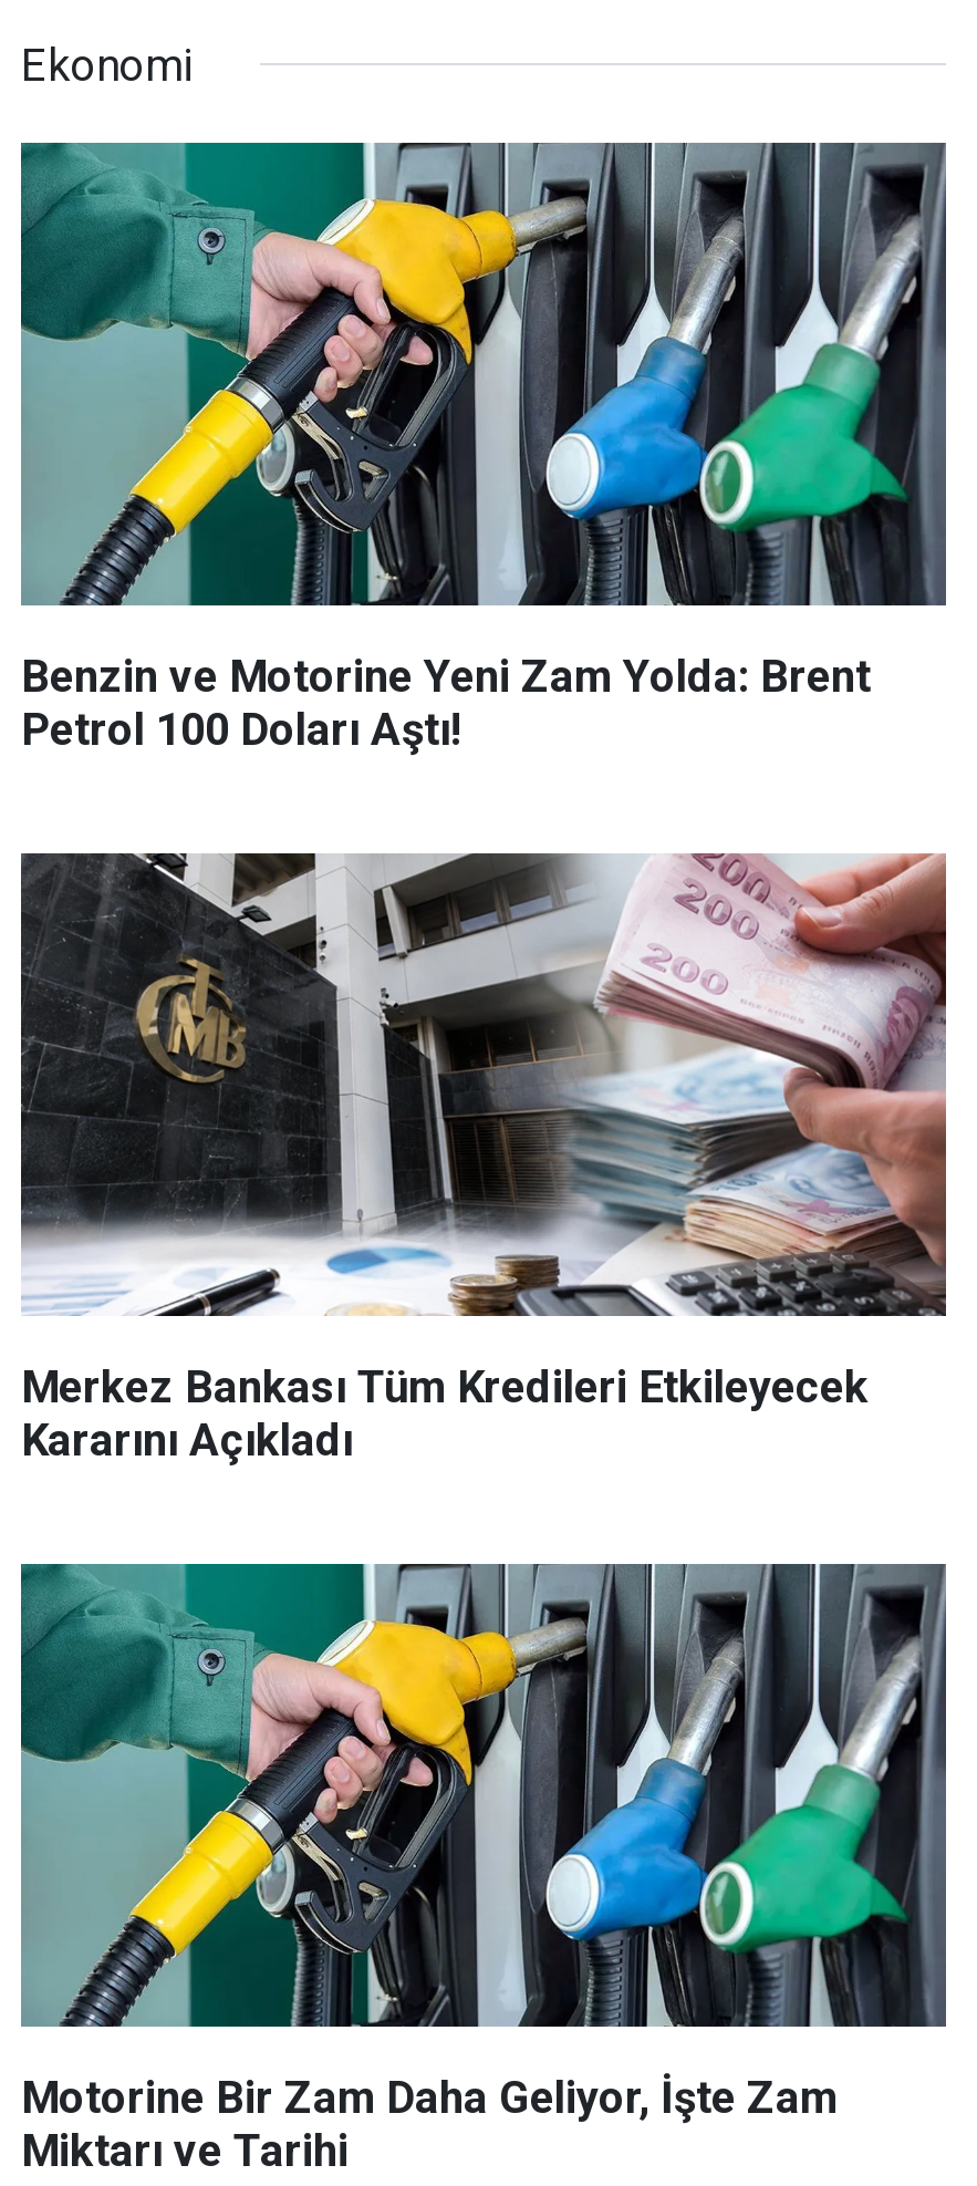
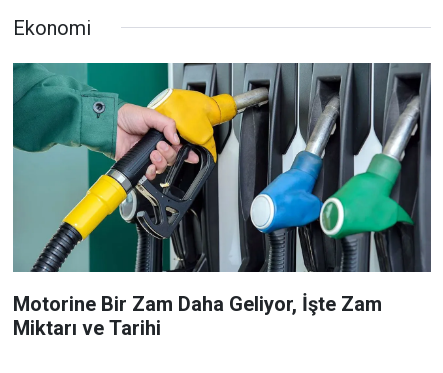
[21,649,871,755] Benzin ve Motorine Yeni Zam Yolda: Brent | Petrol 100 Doları Aştı! -> none
[19,851,948,1466] [image] | Merkez Bankası Tüm Kredileri Etkileyecek | Kararını Açıkladı -> none

